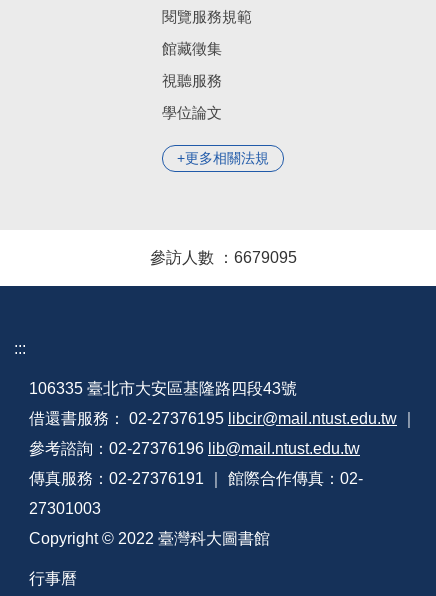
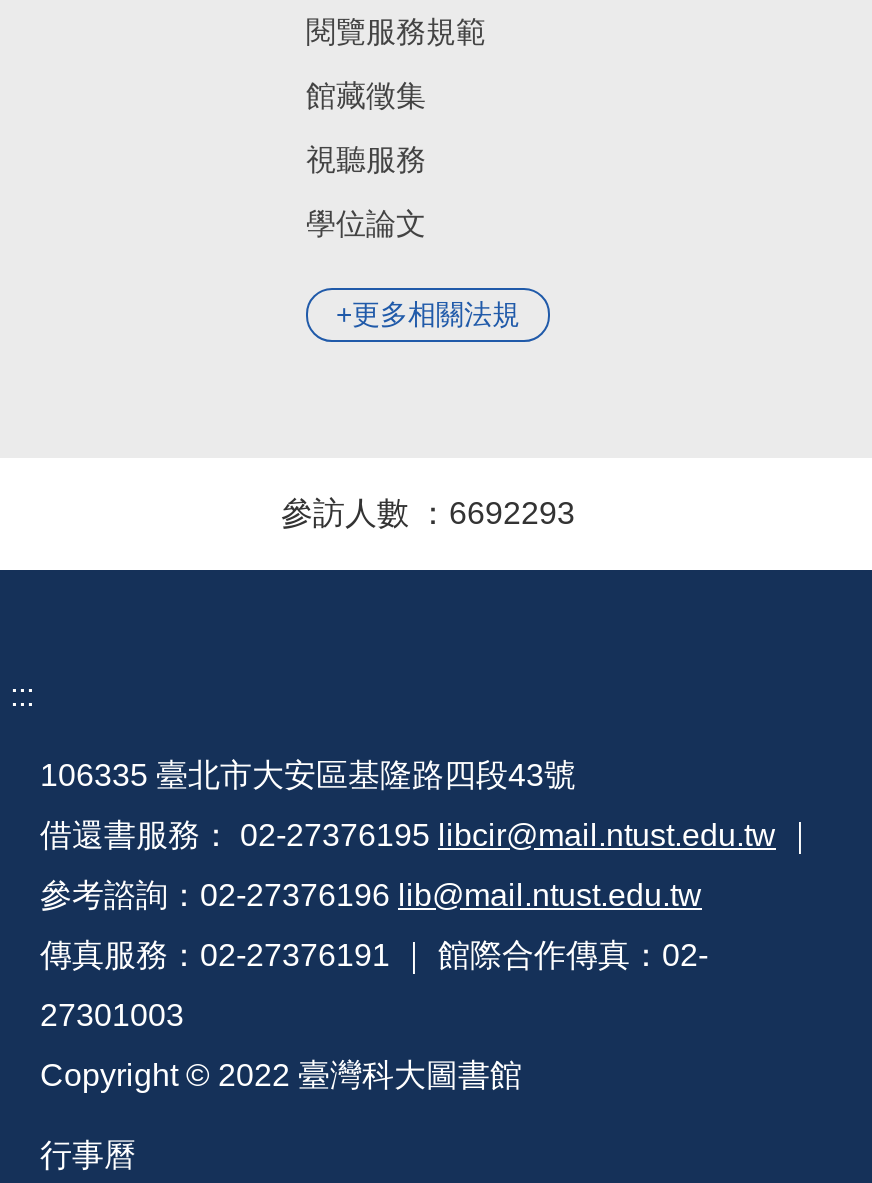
[149,249,296,266] 參訪人數 ：6679095 -> [281,496,575,530] 參訪人數 ：6692293

